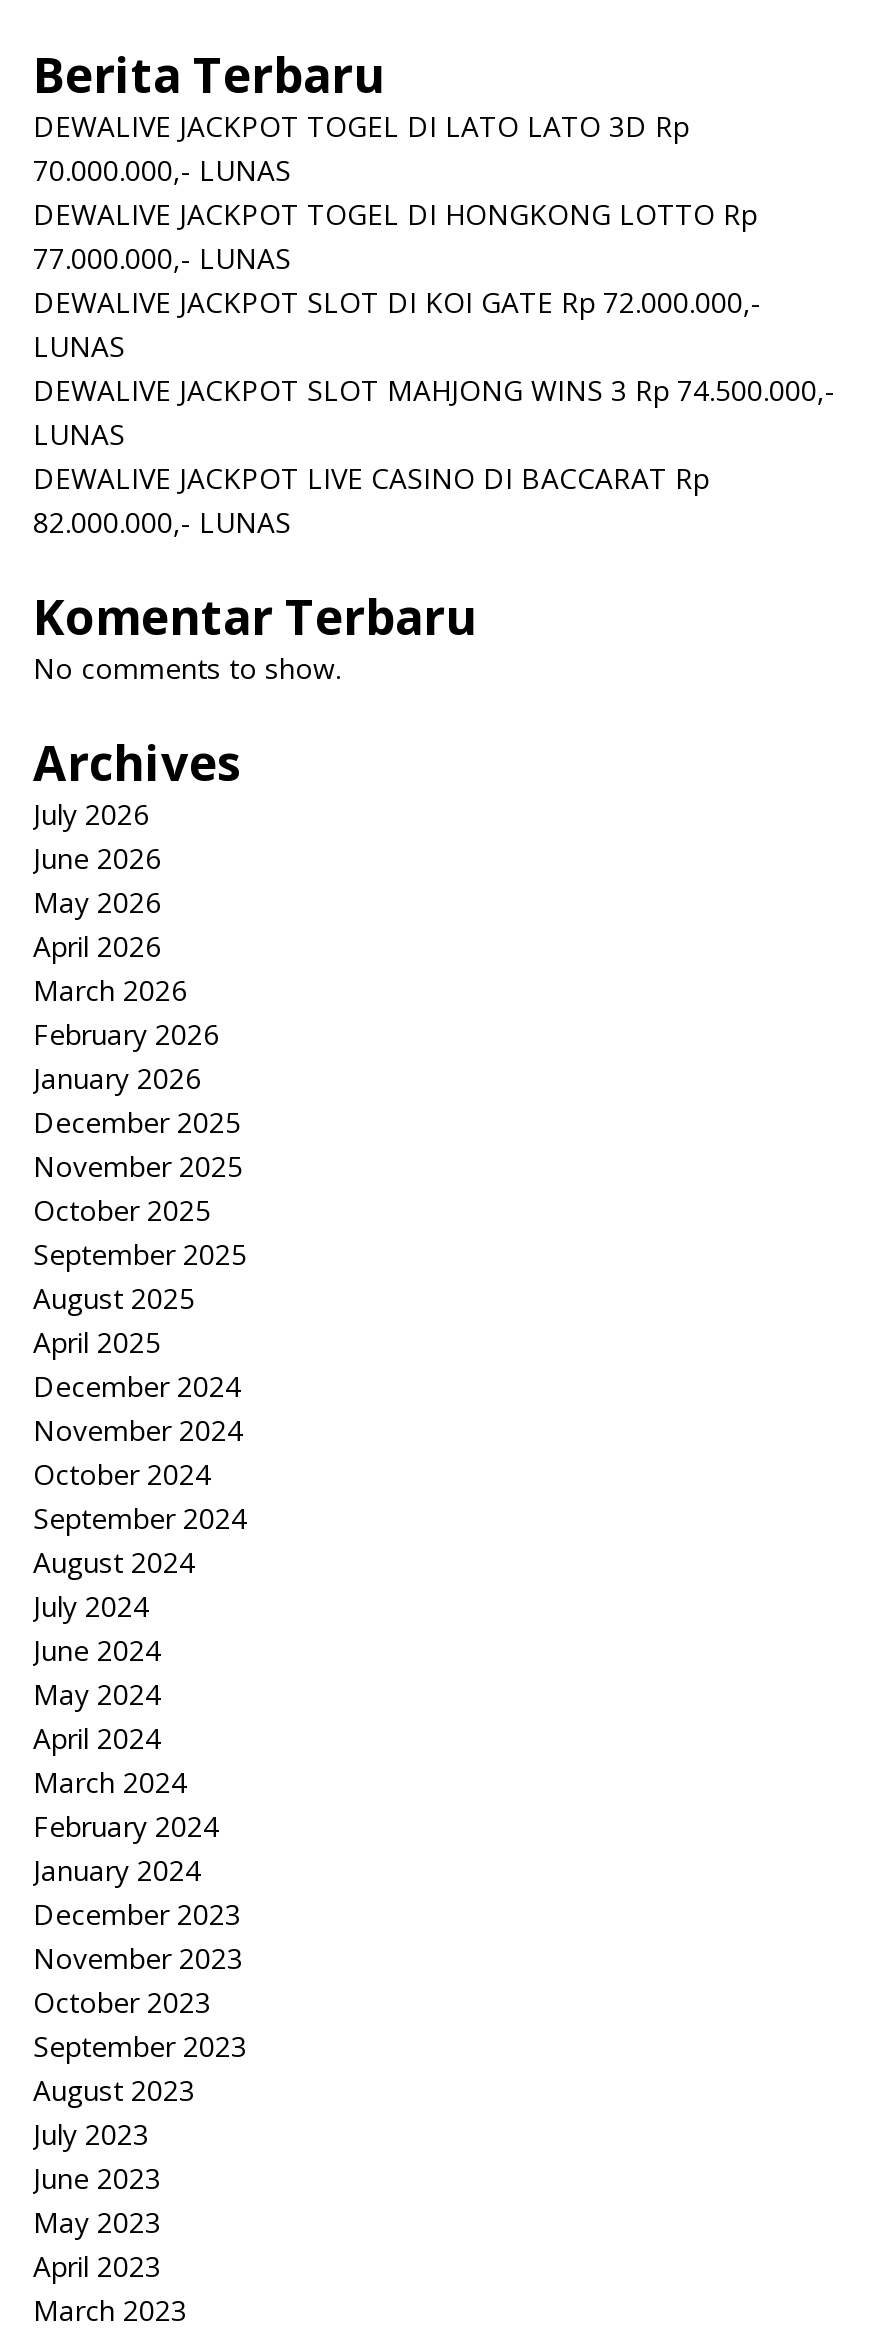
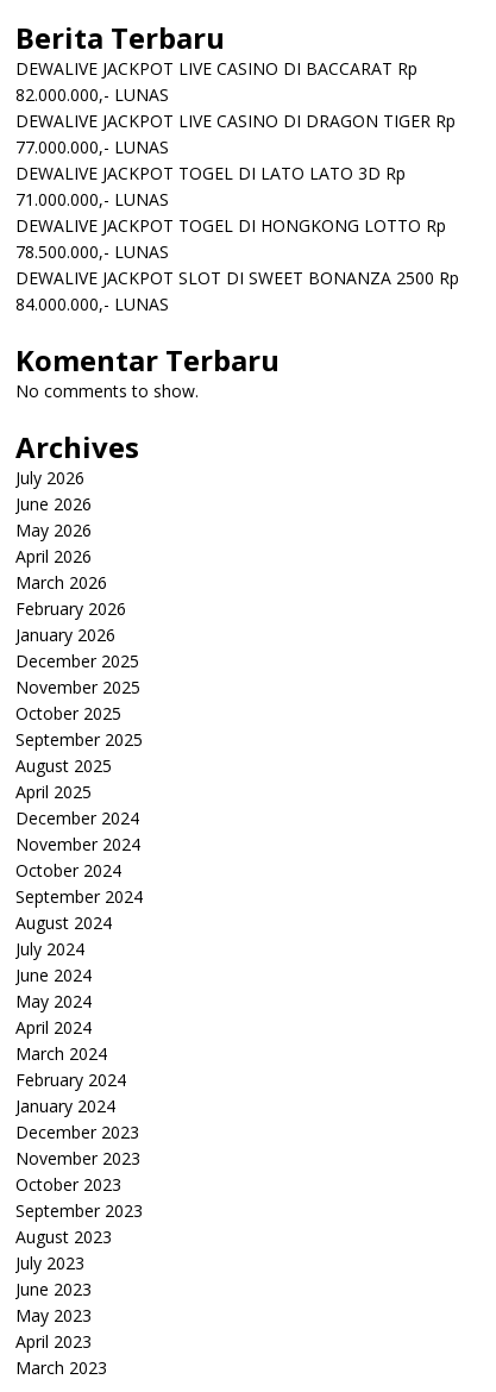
moved [33,107,689,277] -> [15,136,406,185]: 77.000.000,- LUNAS | DEWALIVE JACKPOT TOGEL DI LATO LATO 3D Rp
[33,151,835,453] 70.000.000,- LUNAS | DEWALIVE JACKPOT SLOT DI KOI GATE Rp 72.000.000,- | LUNAS | DEWALIVE JACKPOT SLOT MAHJONG WINS 3 Rp 74.500.000,- | LUNAS -> none
moved [33,195,757,233] -> [15,215,446,237]: DEWALIVE JACKPOT TOGEL DI HONGKONG LOTTO Rp
moved [33,459,709,541] -> [15,58,417,106]: DEWALIVE JACKPOT LIVE CASINO DI BACCARAT Rp | 82.000.000,- LUNAS
none -> [15,110,459,316] DEWALIVE JACKPOT LIVE CASINO DI DRAGON TIGER Rp | 71.000.000,- LUNAS | 78.500.000,- LUNAS | DEWALIVE JACKPOT SLOT DI SWEET BONANZA 2500 Rp | 84.000.000,- LUNAS

